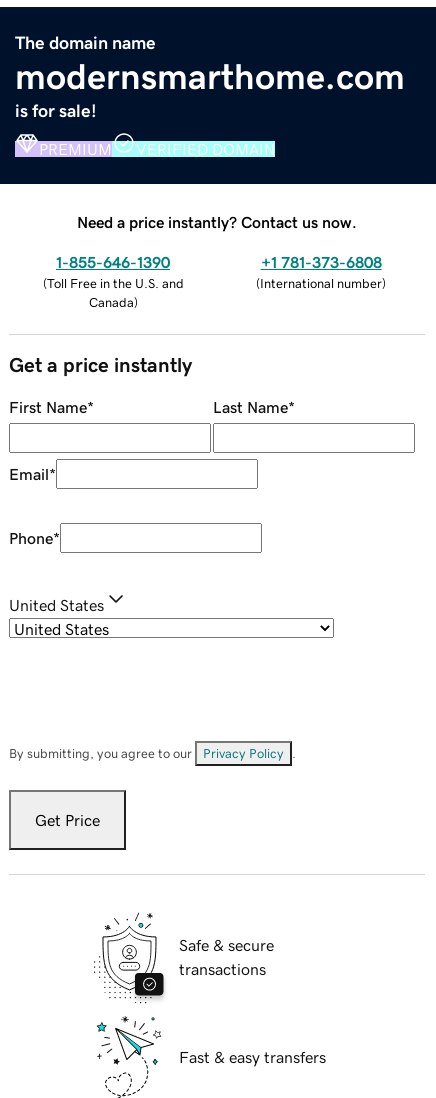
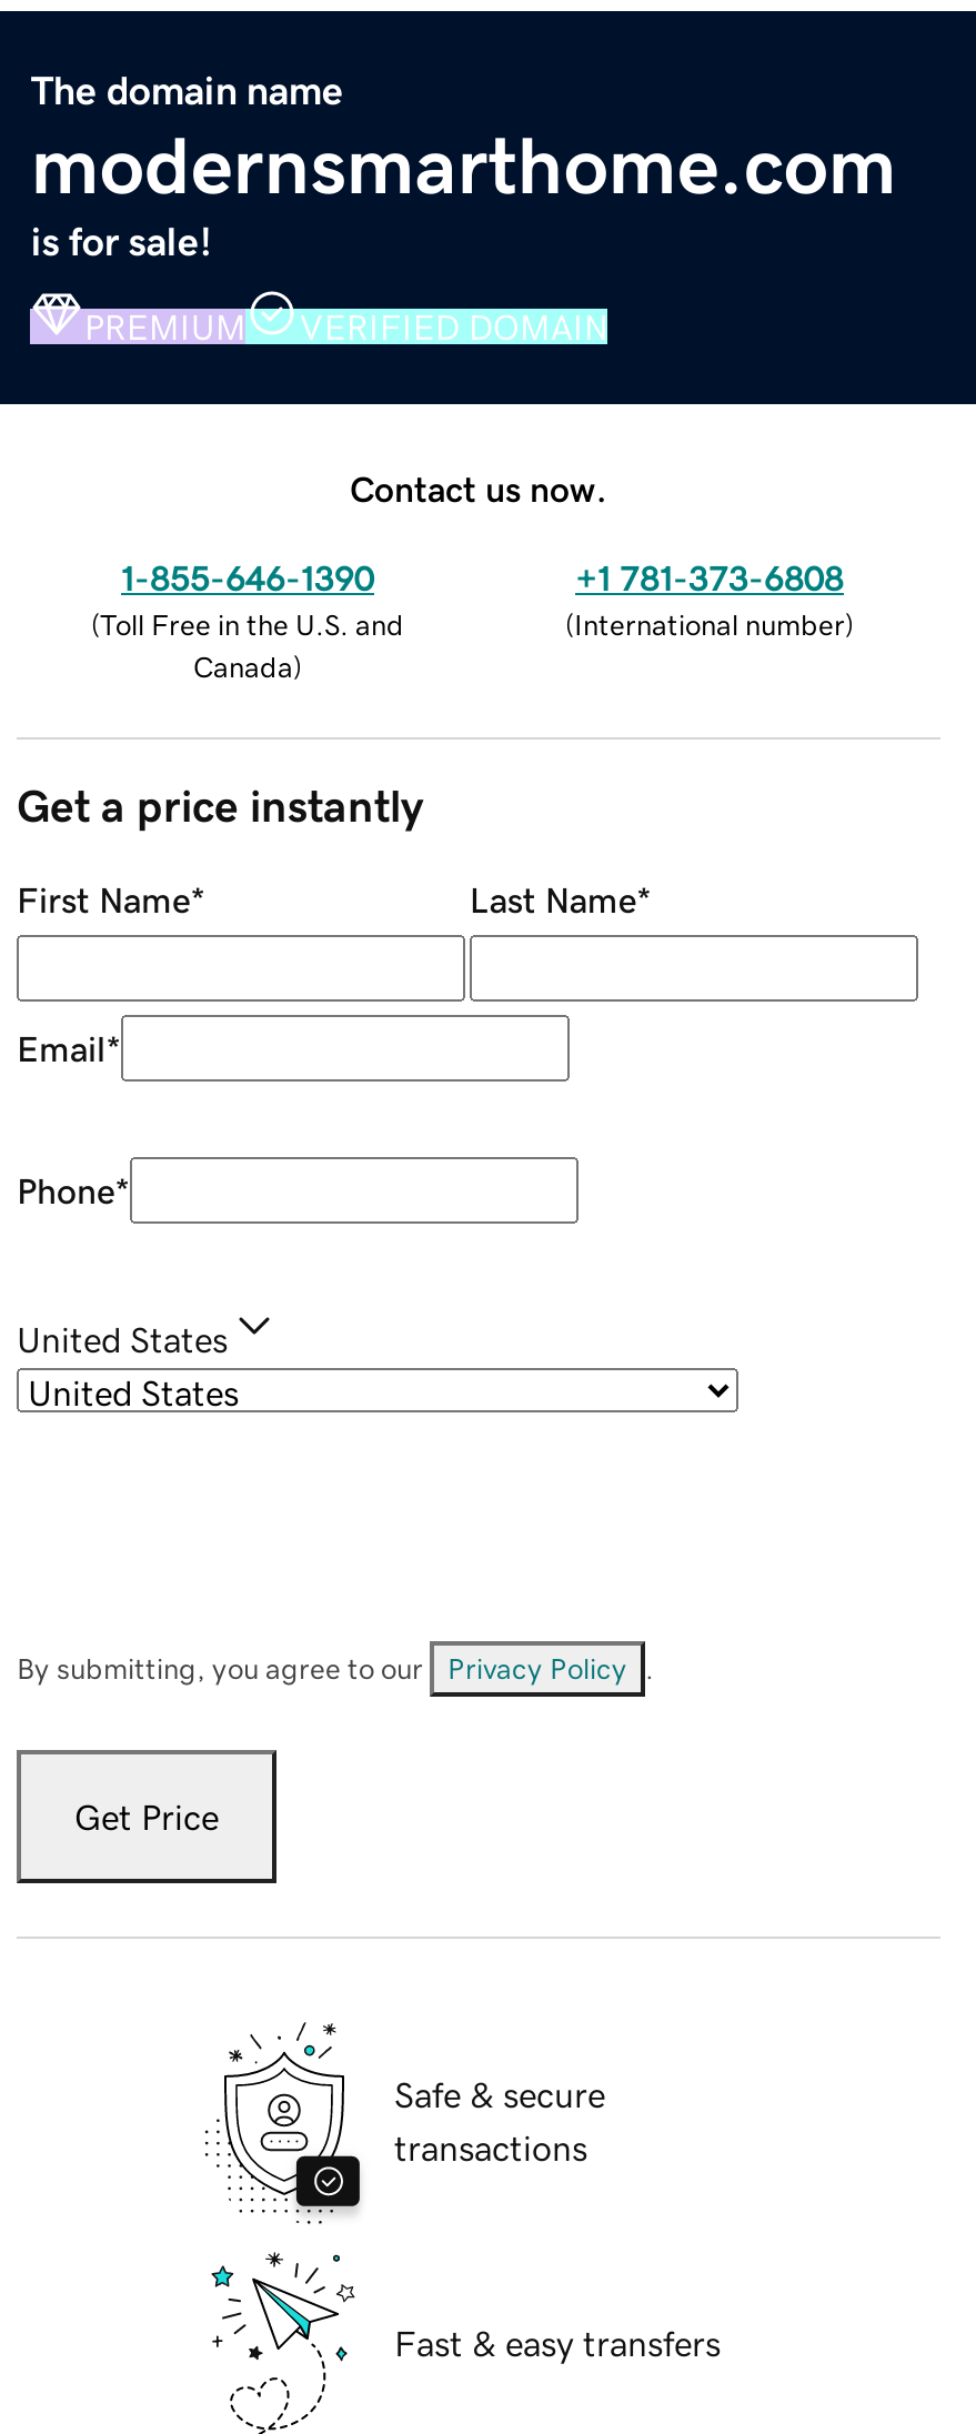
[77,214,357,230] Need a price instantly? Contact us now. -> [350,470,607,505] Contact us now.

